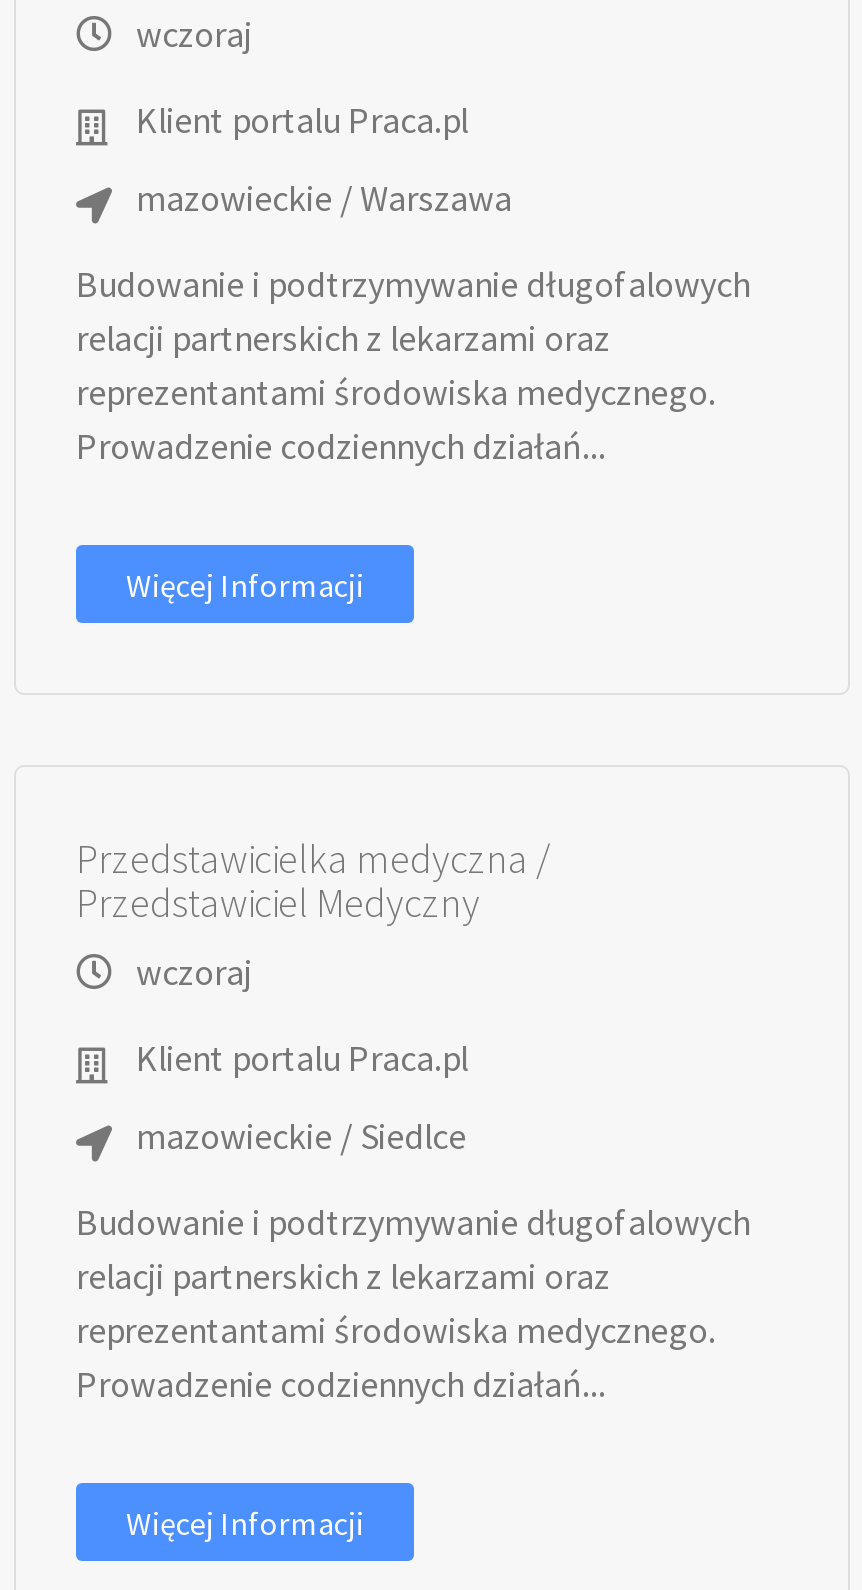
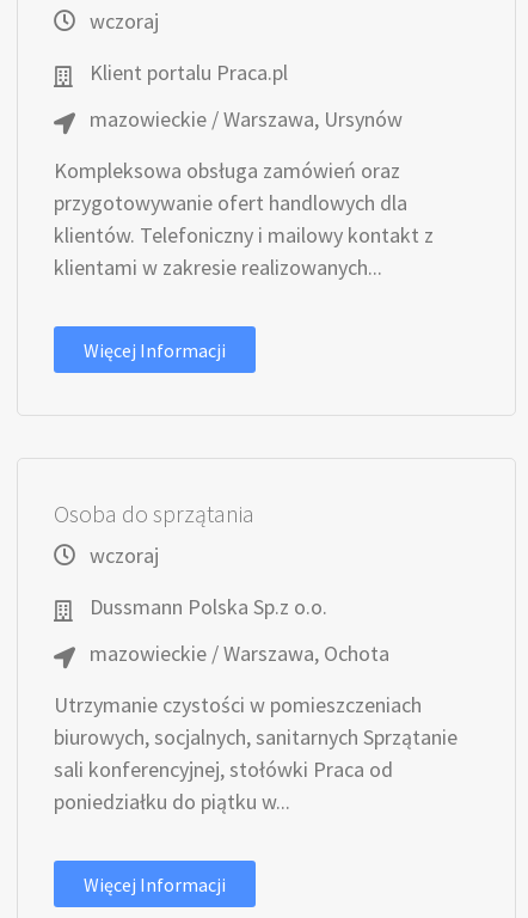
[136,175,512,221] mazowieckie / Warszawa -> [90,105,403,133] mazowieckie / Warszawa, Ursynów
[76,261,750,469] Budowanie i podtrzymywanie długofalowych | relacji partnerskich z lekarzami oraz | reprezentantami środowiska medycznego. | Prowadzenie codziennych działań... -> [54,157,434,281] Kompleksowa obsługa zamówień oraz | przygotowywanie ofert handlowych dla | klientów. Telefoniczny i mailowy kontakt z | klientami w zakresie realizowanych...
[76,833,550,927] Przedstawicielka medyczna / | Przedstawiciel Medyczny -> [54,498,254,528] Osoba do sprzątania
[136,1035,468,1081] Klient portalu Praca.pl -> [90,593,327,620] Dussmann Polska Sp.z o.o.
[136,1113,466,1159] mazowieckie / Siedlce -> [90,639,389,667] mazowieckie / Warszawa, Ochota
[76,1199,750,1407] Budowanie i podtrzymywanie długofalowych | relacji partnerskich z lekarzami oraz | reprezentantami środowiska medycznego. | Prowadzenie codziennych działań... -> [54,691,458,815] Utrzymanie czystości w pomieszczeniach | biurowych, socjalnych, sanitarnych Sprzątanie | sali konferencyjnej, stołówki Praca od | poniedziałku do piątku w...

